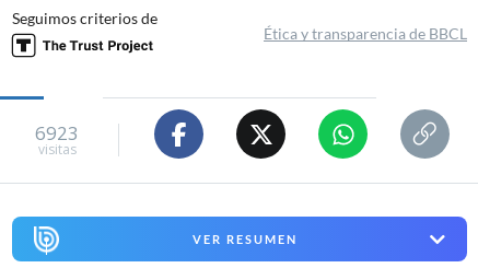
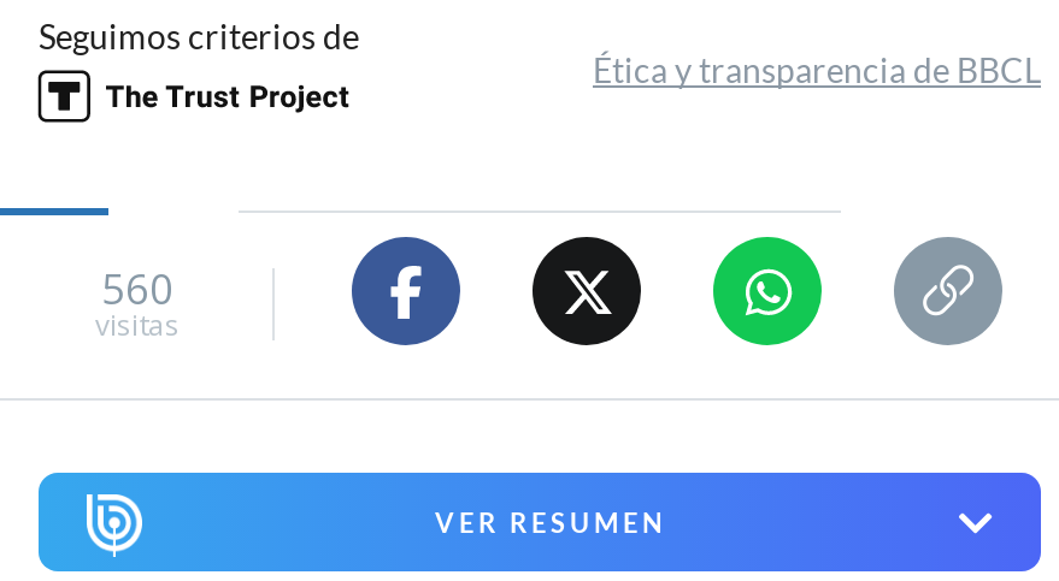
[35,120,79,145] 6923 -> [101,261,173,316] 560

